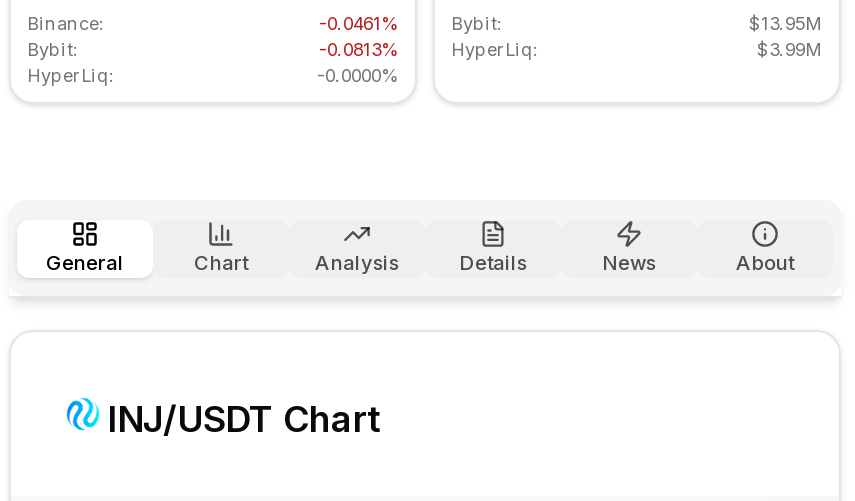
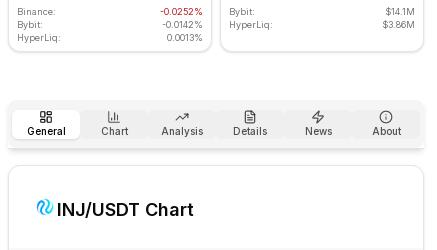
[319,12,399,34] -0.0461% -> [160,6,203,17] -0.0252%
[749,12,823,34] $13.95M -> [385,6,415,17] $14.1M
[319,38,399,60] -0.0813% -> [162,19,203,30] -0.0142%
[757,38,823,60] $3.99M -> [382,19,415,30] $3.86M
[317,64,399,86] -0.0000% -> [167,32,203,43] 0.0013%

